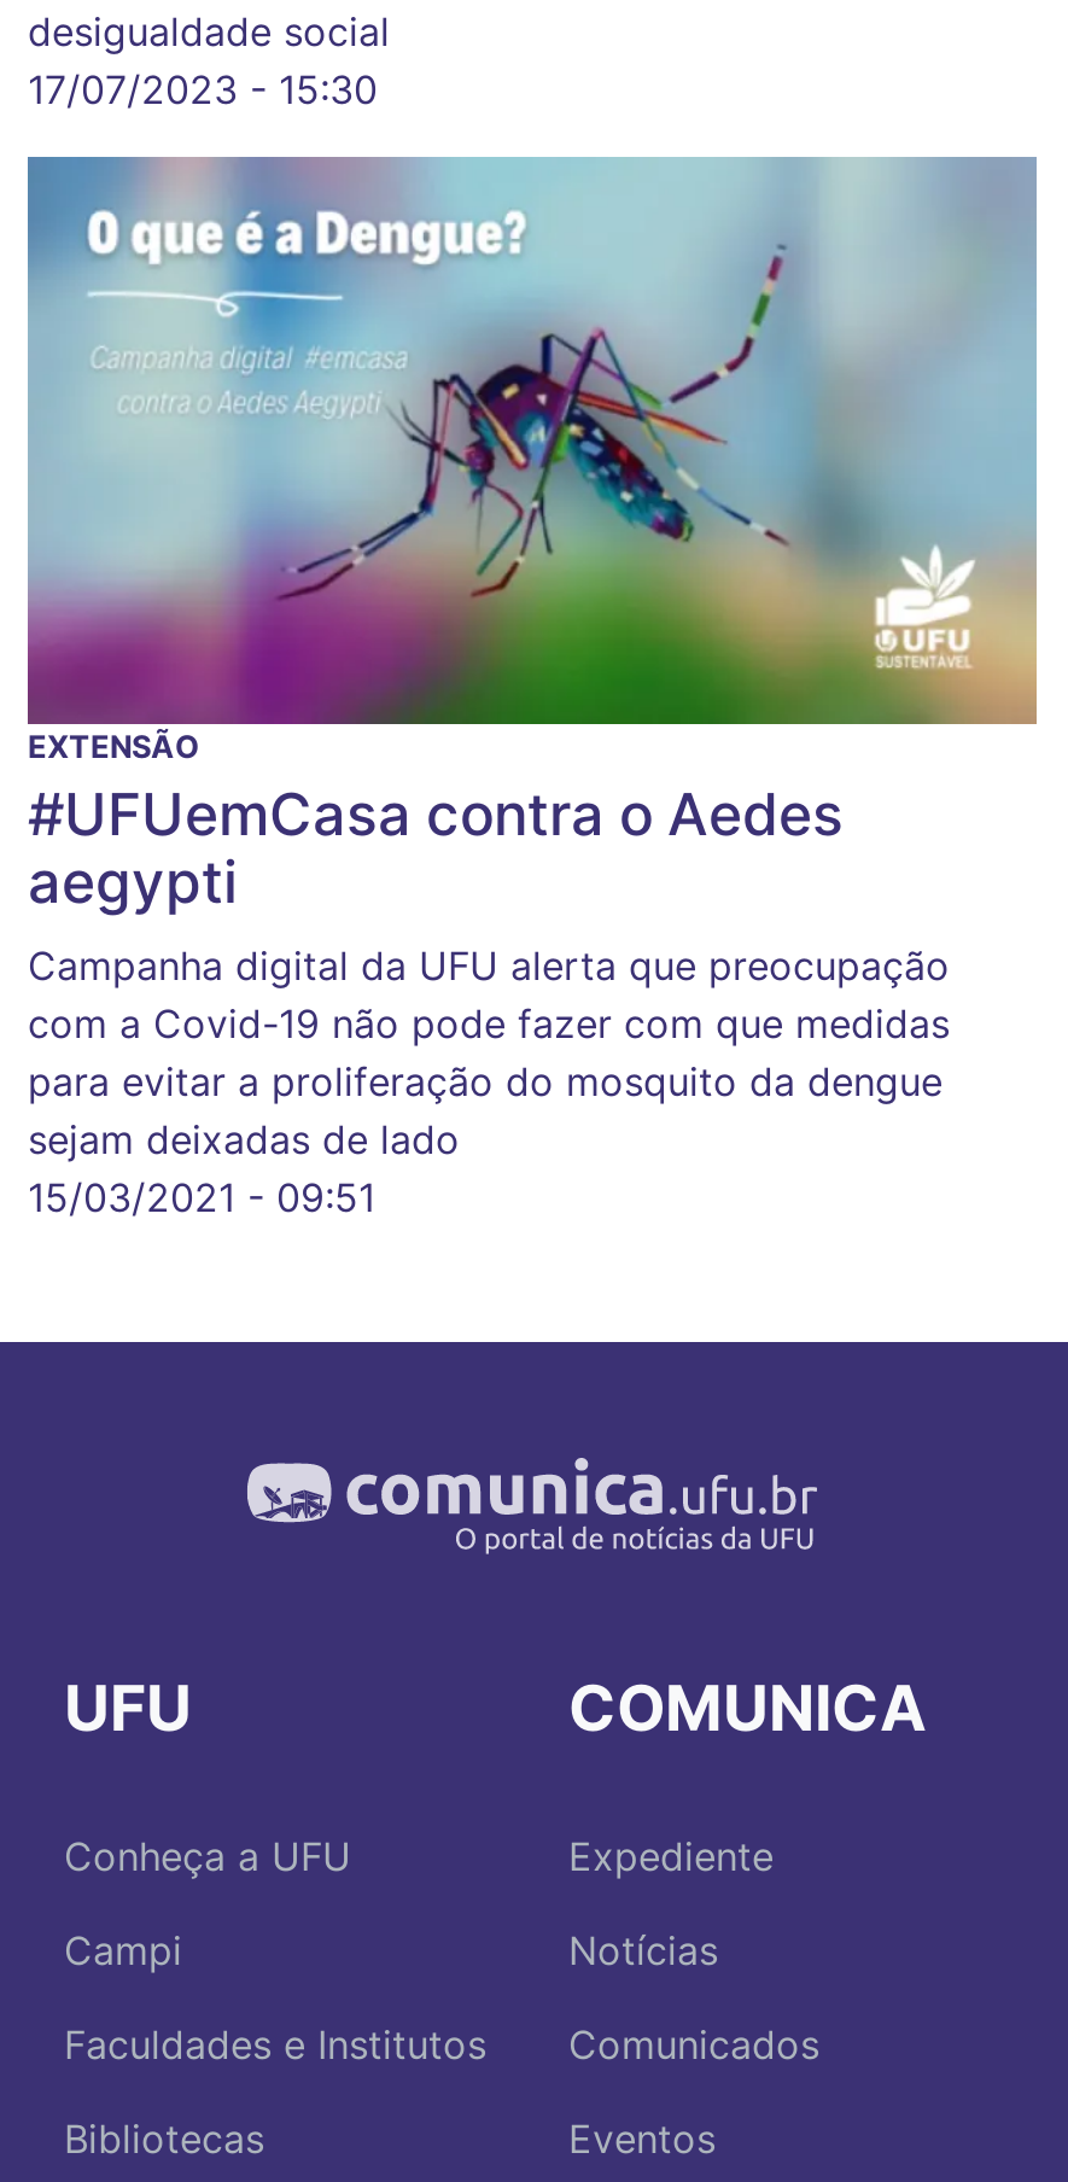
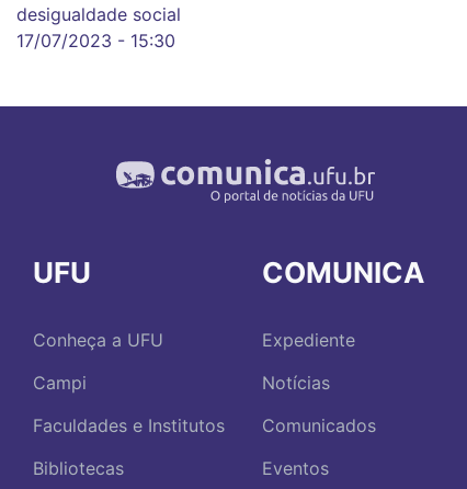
[25,154,1039,1221] [image] | EXTENSÃO | #UFUemCasa contra o Aedes | aegypti | Campanha digital da UFU alerta que preocupação | com a Covid-19 não pode fazer com que medidas | para evitar a proliferação do mosquito da dengue | sejam deixadas de lado | 15/03/2021 - 09:51 -> none

